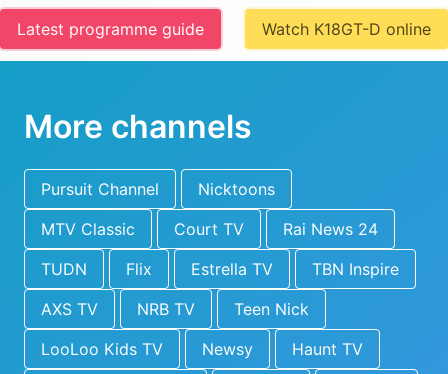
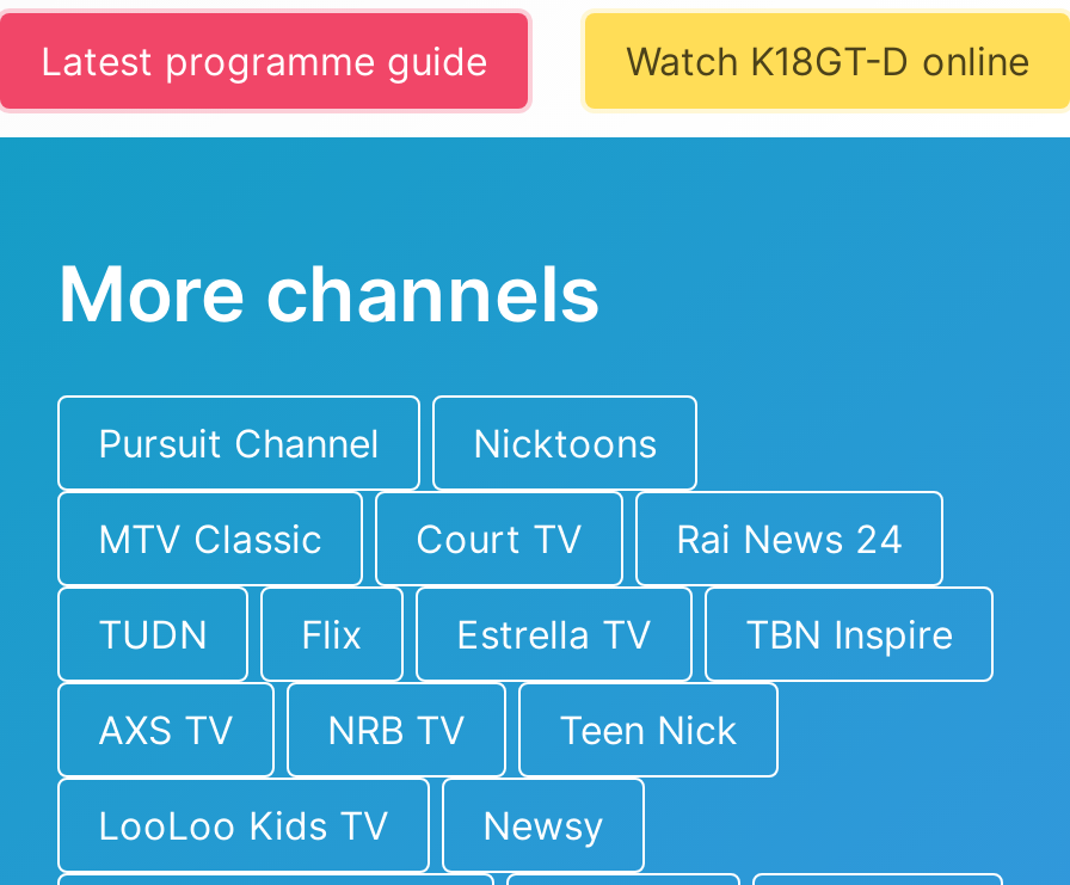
[292,339,363,359] Haunt TV -> none

